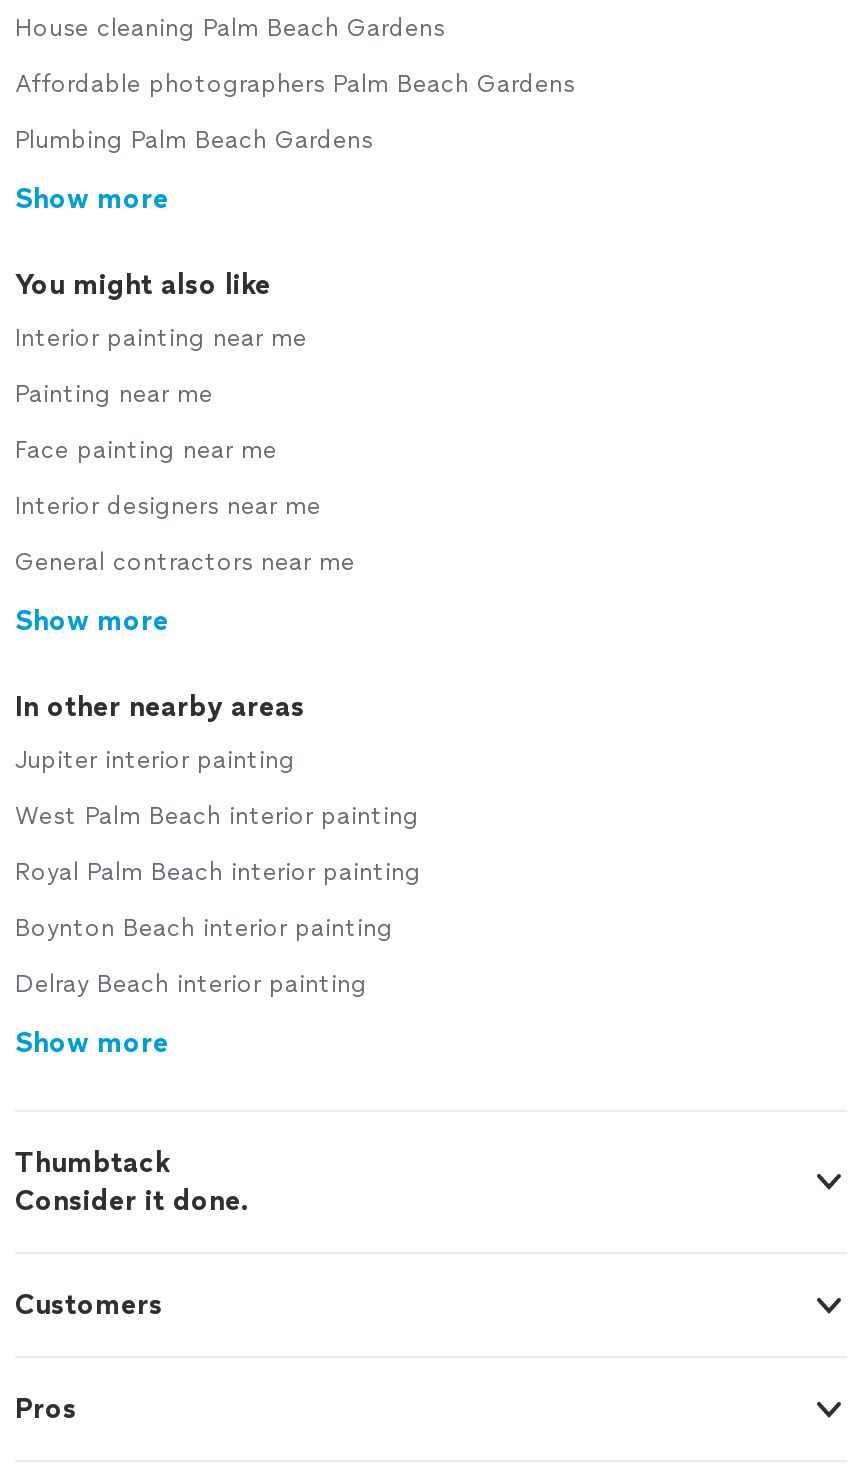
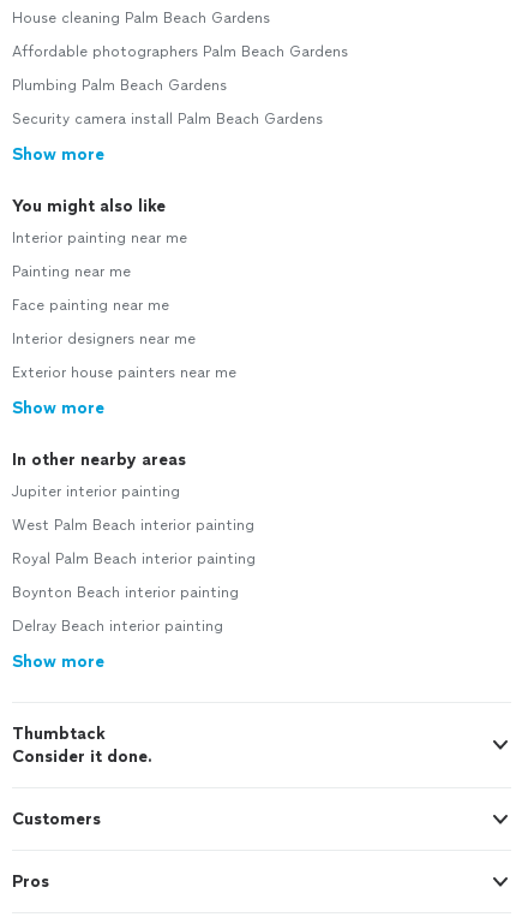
none -> [12,111,323,127] Security camera install Palm Beach Gardens
[15,548,355,576] General contractors near me -> [12,364,236,381] Exterior house painters near me

